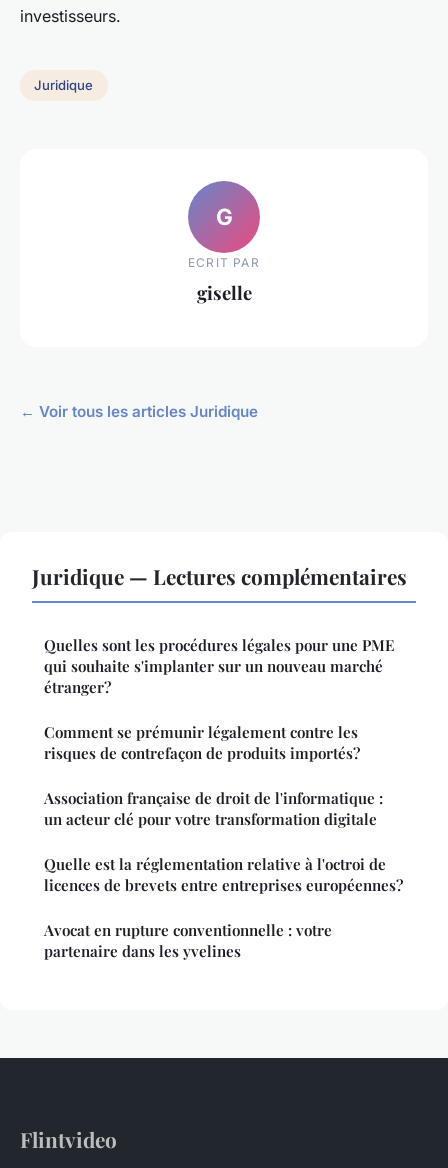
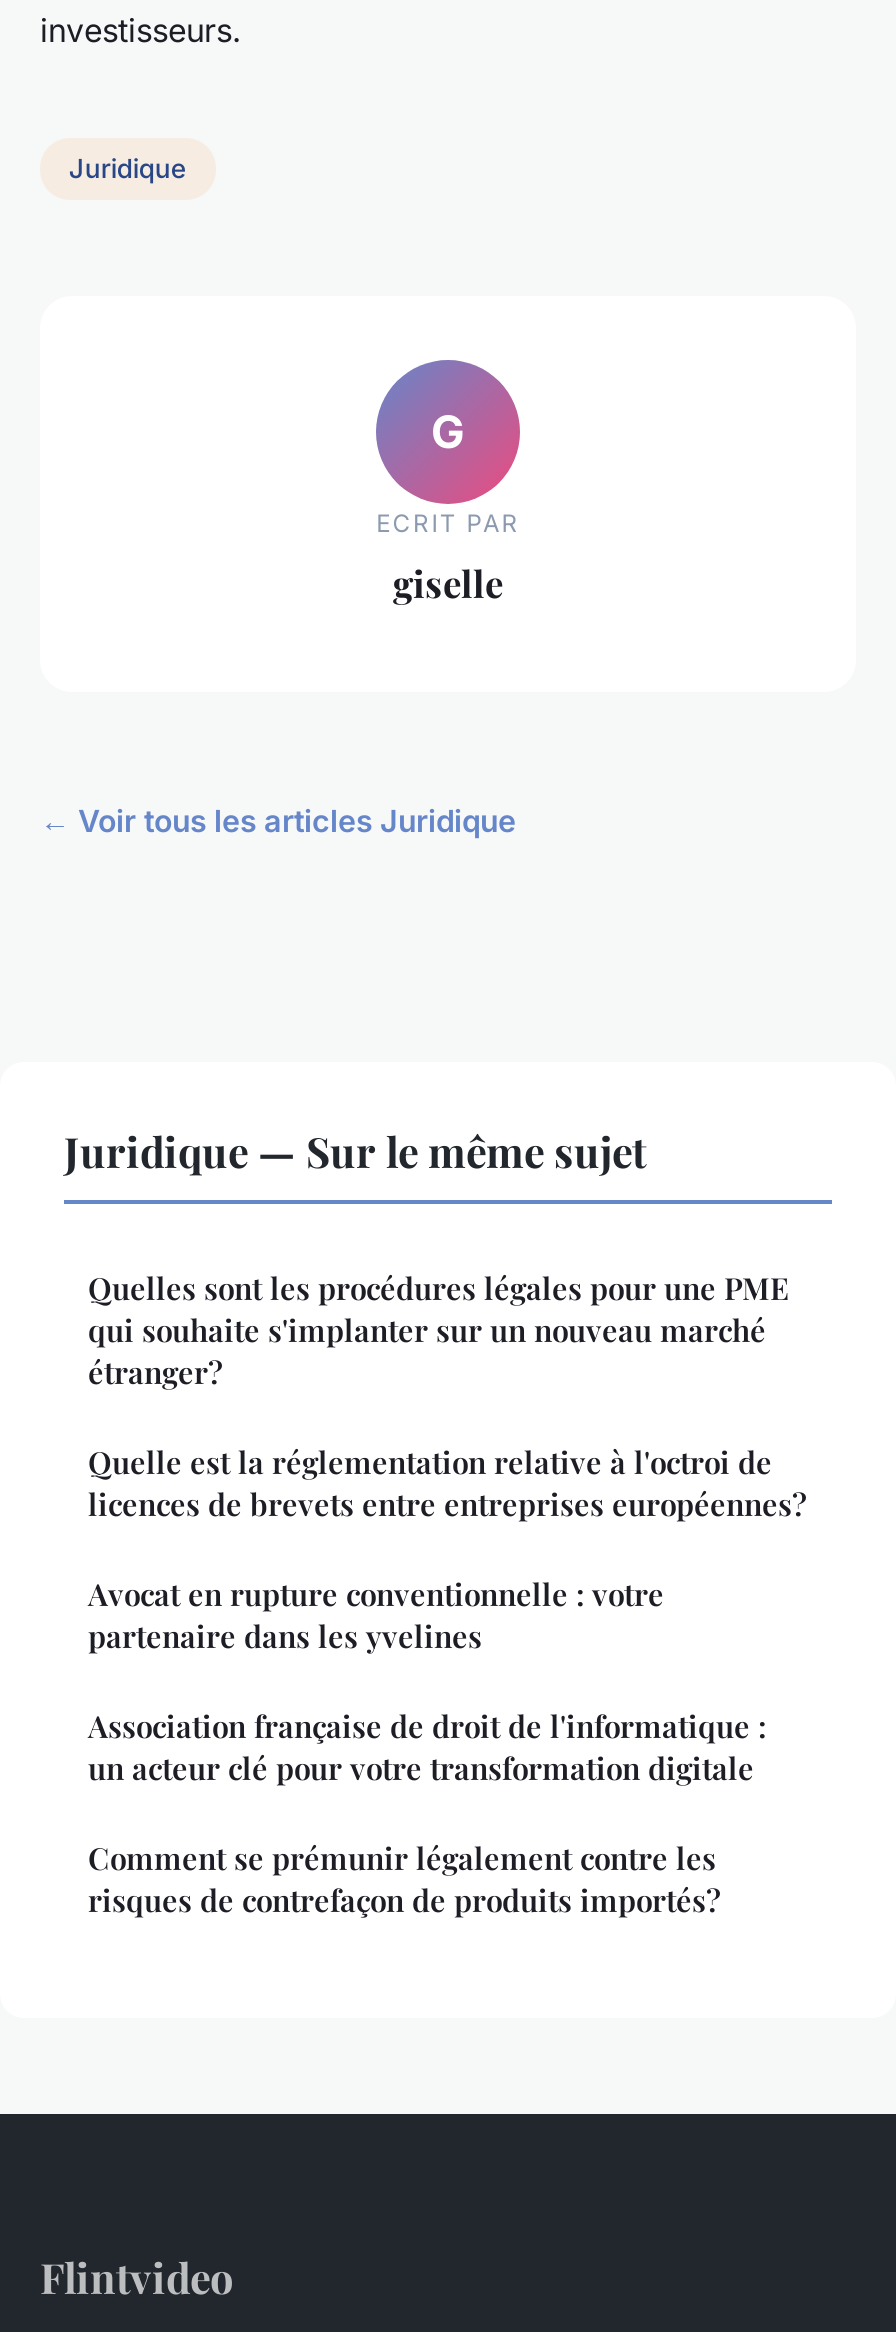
[32,561,407,589] Juridique — Lectures complémentaires -> [64,1121,646,1177] Juridique — Sur le même sujet
moved [44,721,383,828] -> [88,1705,766,1919]: Comment se prémunir légalement contre les | risques de contrefaçon de produits importés? | Association française de droit de l'informatique : | un acteur clé pour votre transformation digitale
moved [44,853,403,960] -> [88,1441,806,1655]: Quelle est la réglementation relative à l'octroi de | licences de brevets entre entreprises européennes? | Avocat en rupture conventionnelle : votre | partenaire dans les yvelines

